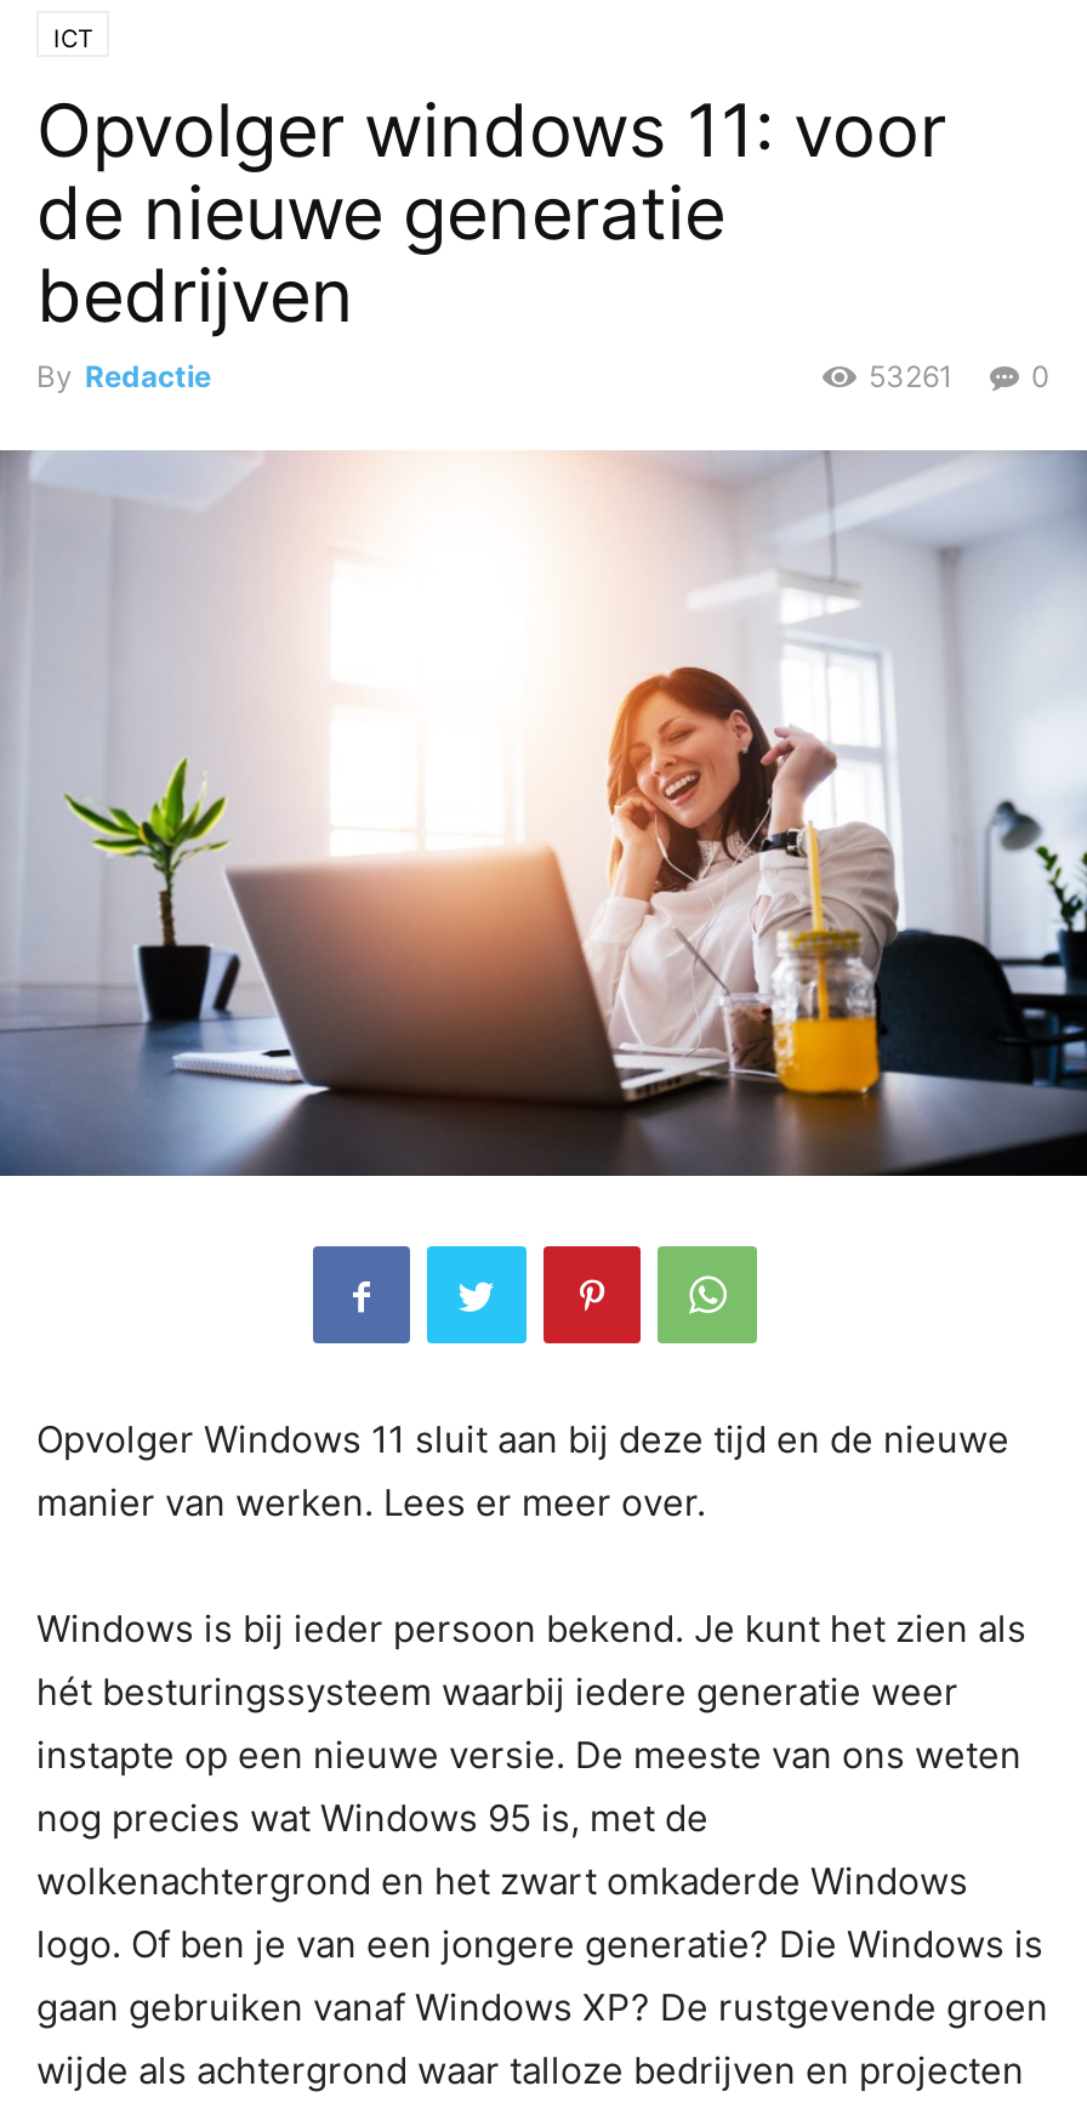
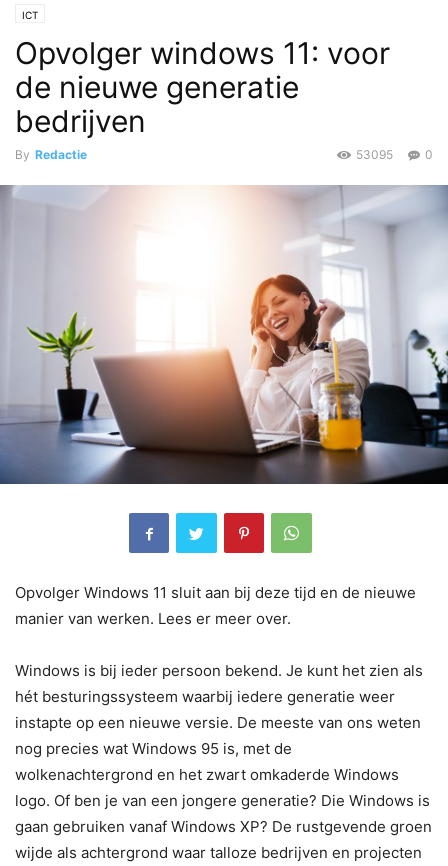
[869,358,954,394] 53261 -> [356,147,393,162] 53095

